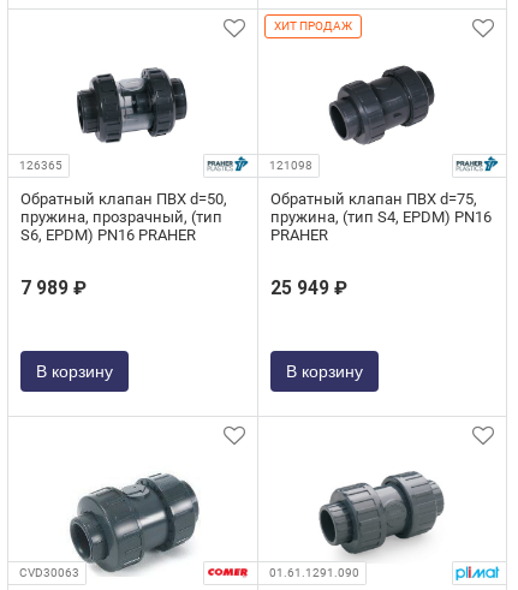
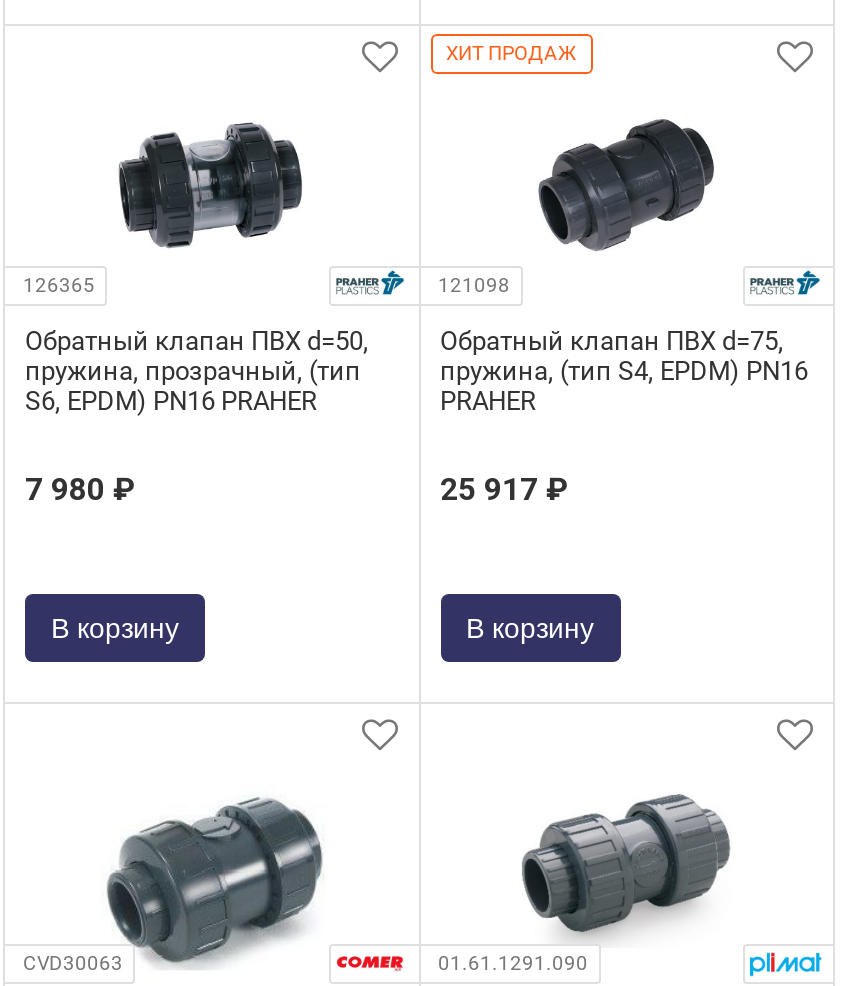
[20,278,91,299] 7 989 ₽ -> [25,472,143,508] 7 980 ₽
[270,278,352,299] 25 949 ₽ -> [440,472,576,508] 25 917 ₽

